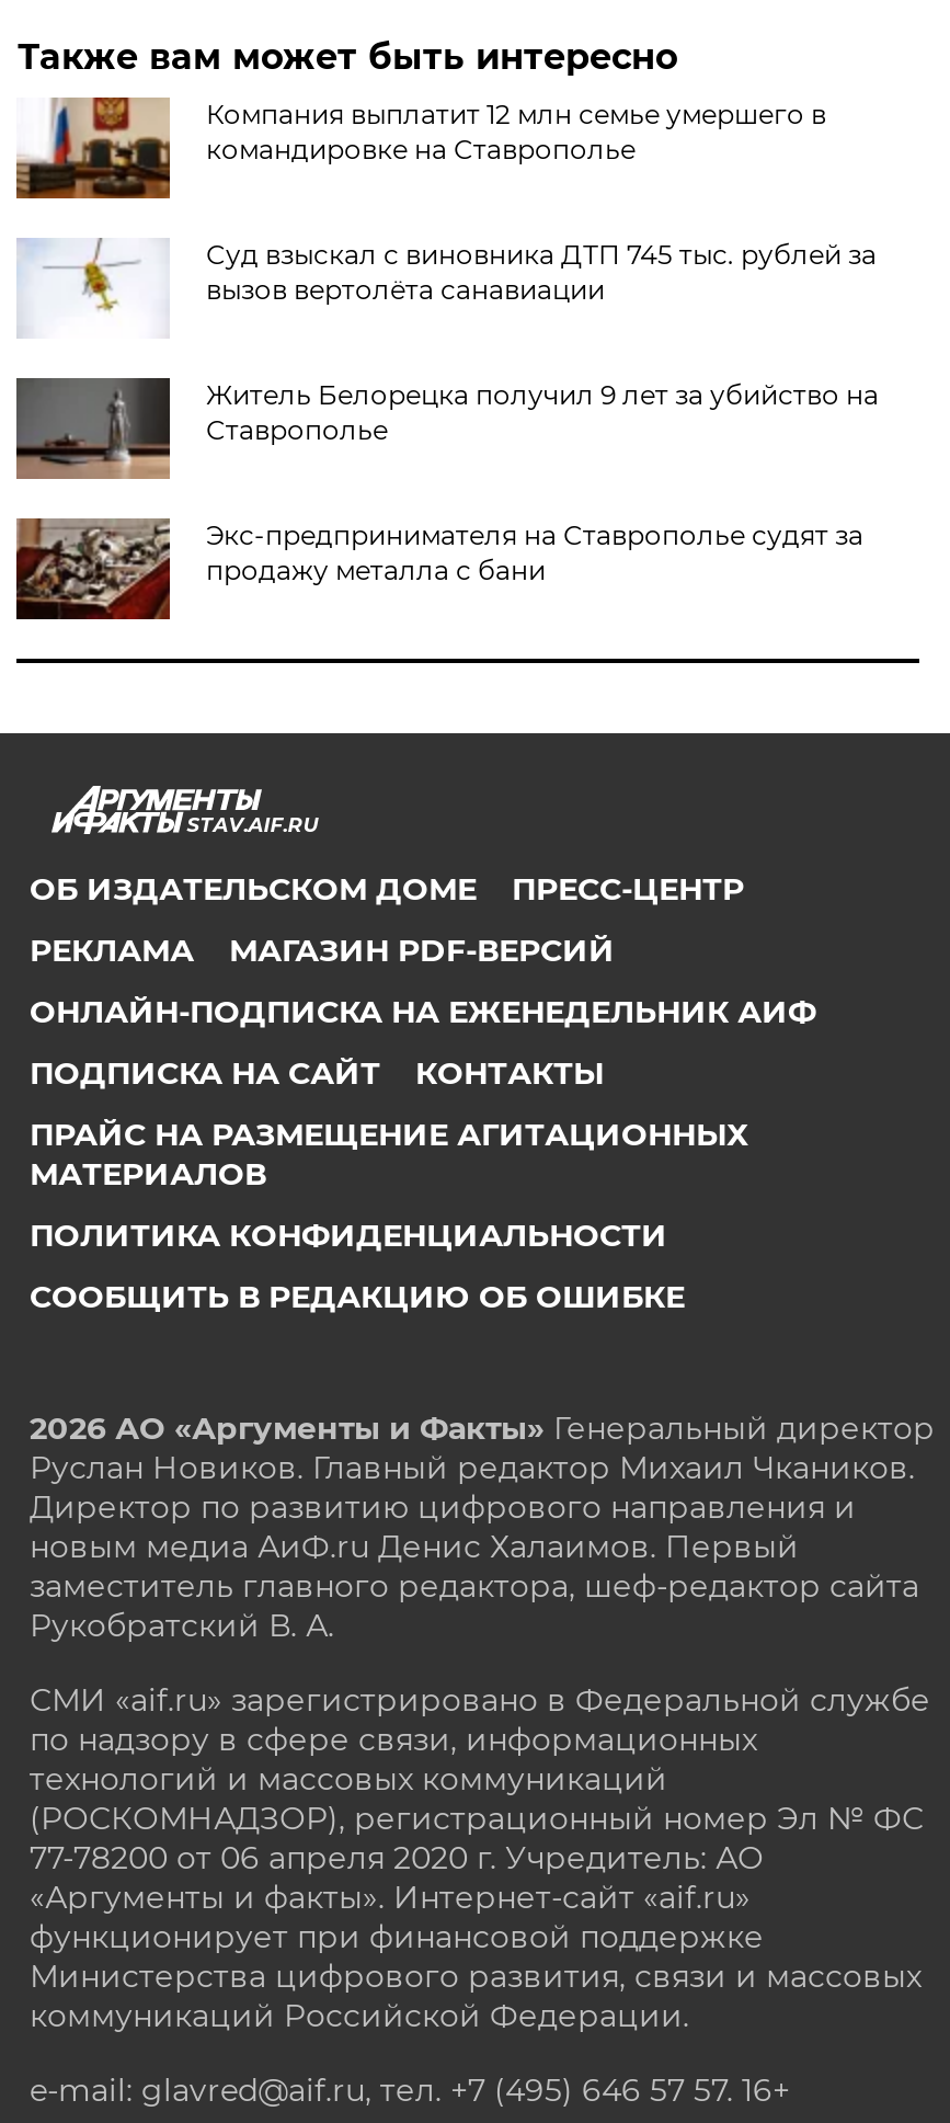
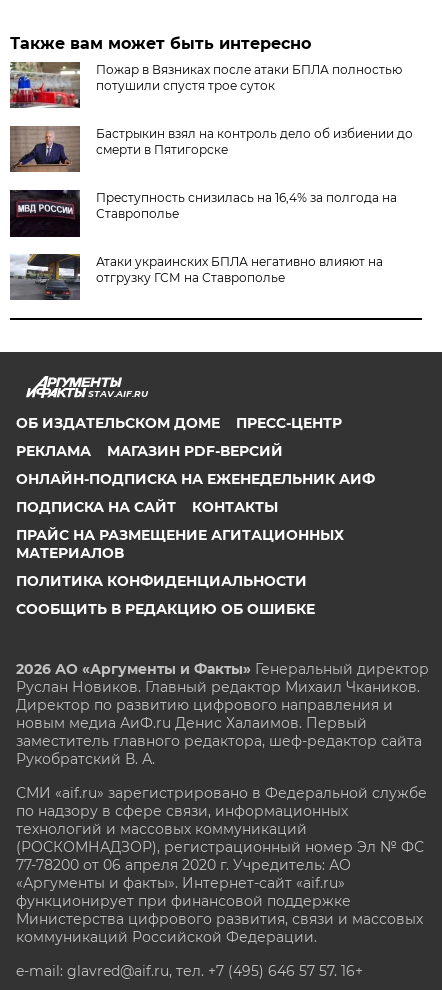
[16,98,826,201] [image] | Компания выплатит 12 млн семье умершего в | командировке на Ставрополье -> [9,61,402,109] [image] | Пожар в Вязниках после атаки БПЛА полностью | потушили спустя трое суток
[16,238,876,339] [image] | Суд взыскал с виновника ДТП 745 тыс. рублей за | вызов вертолёта санавиации -> [9,125,413,173] [image] | Бастрыкин взял на контроль дело об избиении до | смерти в Пятигорске
[14,376,879,481] [image] | Житель Белорецка получил 9 лет за убийство на -> [9,189,397,238] [image] | Преступность снизилась на 16,4% за полгода на
[14,516,863,621] [image] | Экс-предпринимателя на Ставрополье судят за | продажу металла с бани -> [9,254,383,301] [image] | Атаки украинских БПЛА негативно влияют на | отгрузку ГСМ на Ставрополье

